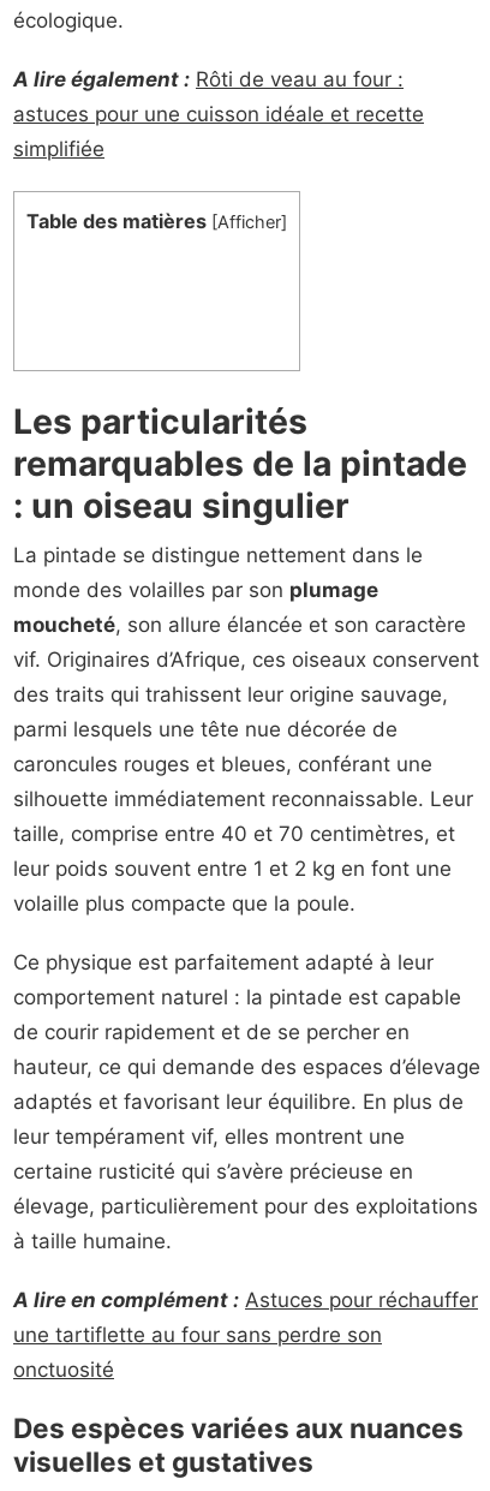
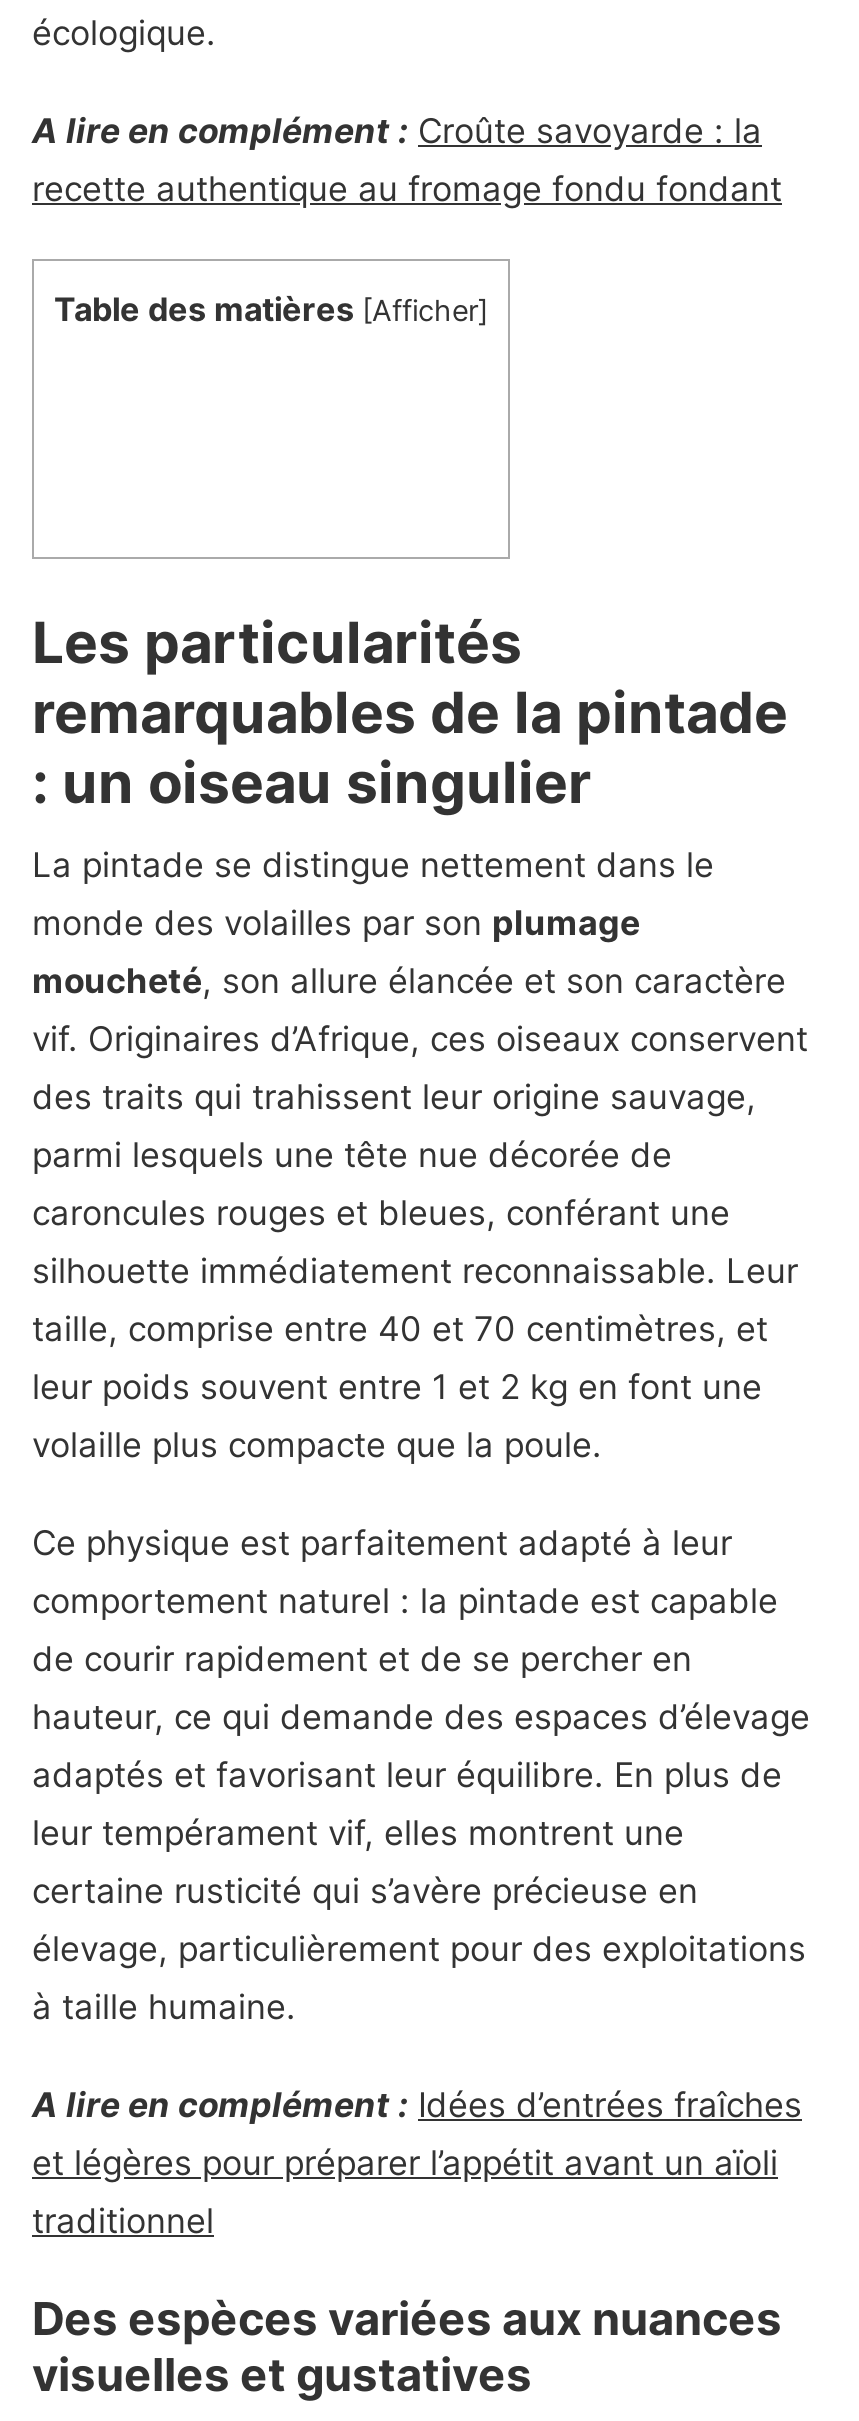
[13,67,424,161] A lire également : Rôti de veau au four : | astuces pour une cuisson idéale et recette | simplifiée -> [32,111,782,209] A lire en complément : Croûte savoyarde : la | recette authentique au fromage fondu fondant
[13,1288,478,1381] A lire en complément : Astuces pour réchauffer | une tartiflette au four sans perdre son | onctuosité -> [32,2084,802,2240] A lire en complément : Idées d’entrées fraîches | et légères pour préparer l’appétit avant un aïoli | traditionnel

